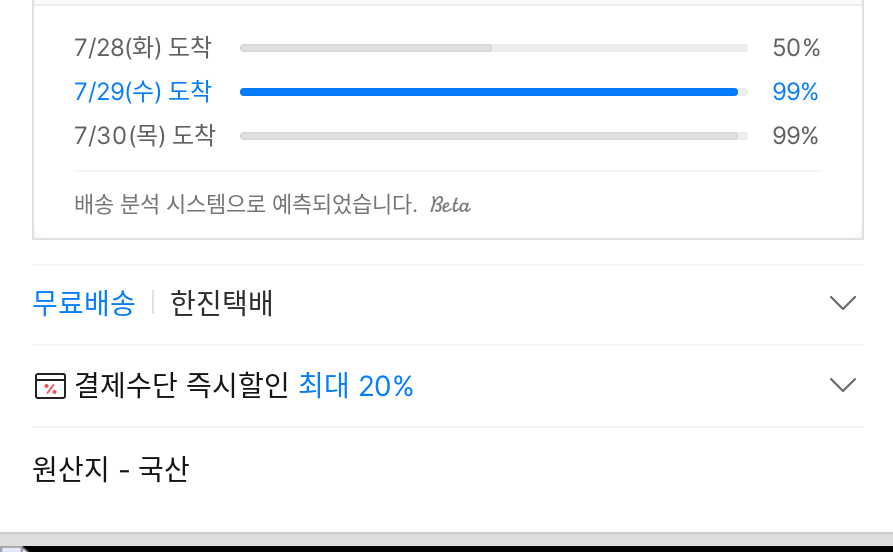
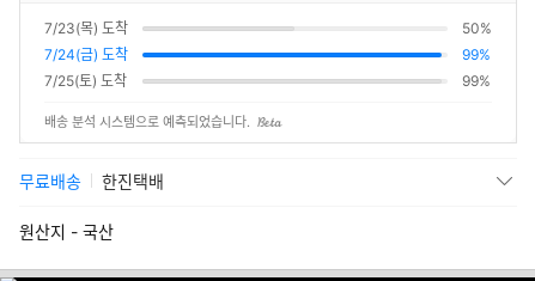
[74,32,212,62] 7/28(화) 도착 -> [44,19,128,37] 7/23(목) 도착
[74,76,212,106] 7/29(수) 도착 -> [44,45,128,63] 7/24(금) 도착
[74,120,216,150] 7/30(목) 도착 -> [44,72,127,90] 7/25(토) 도착
[74,368,414,402] 결제수단 즉시할인 최대 20% -> none

